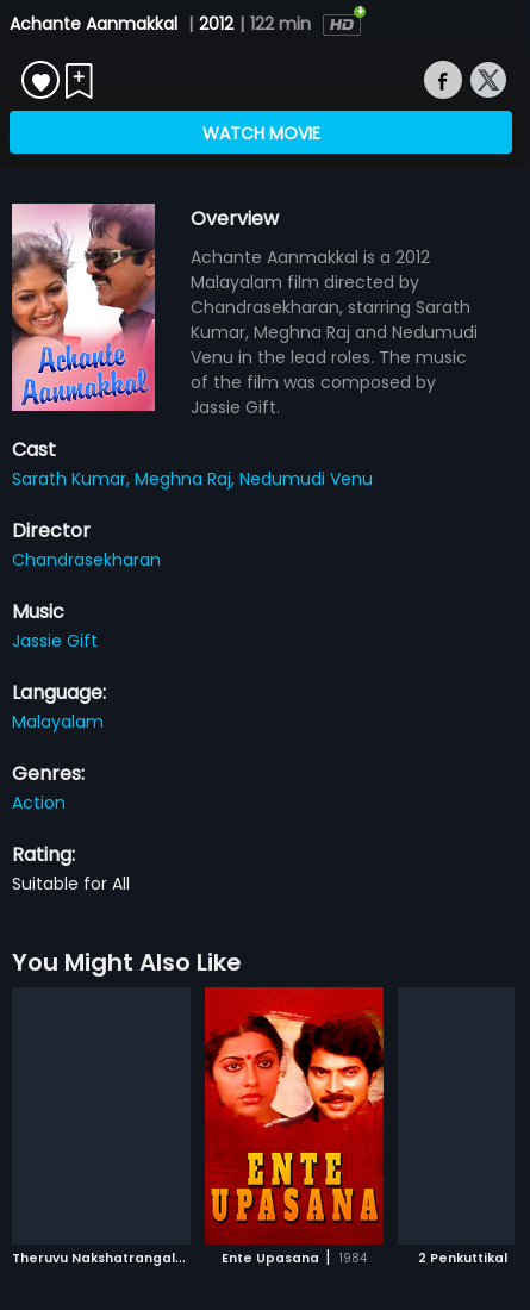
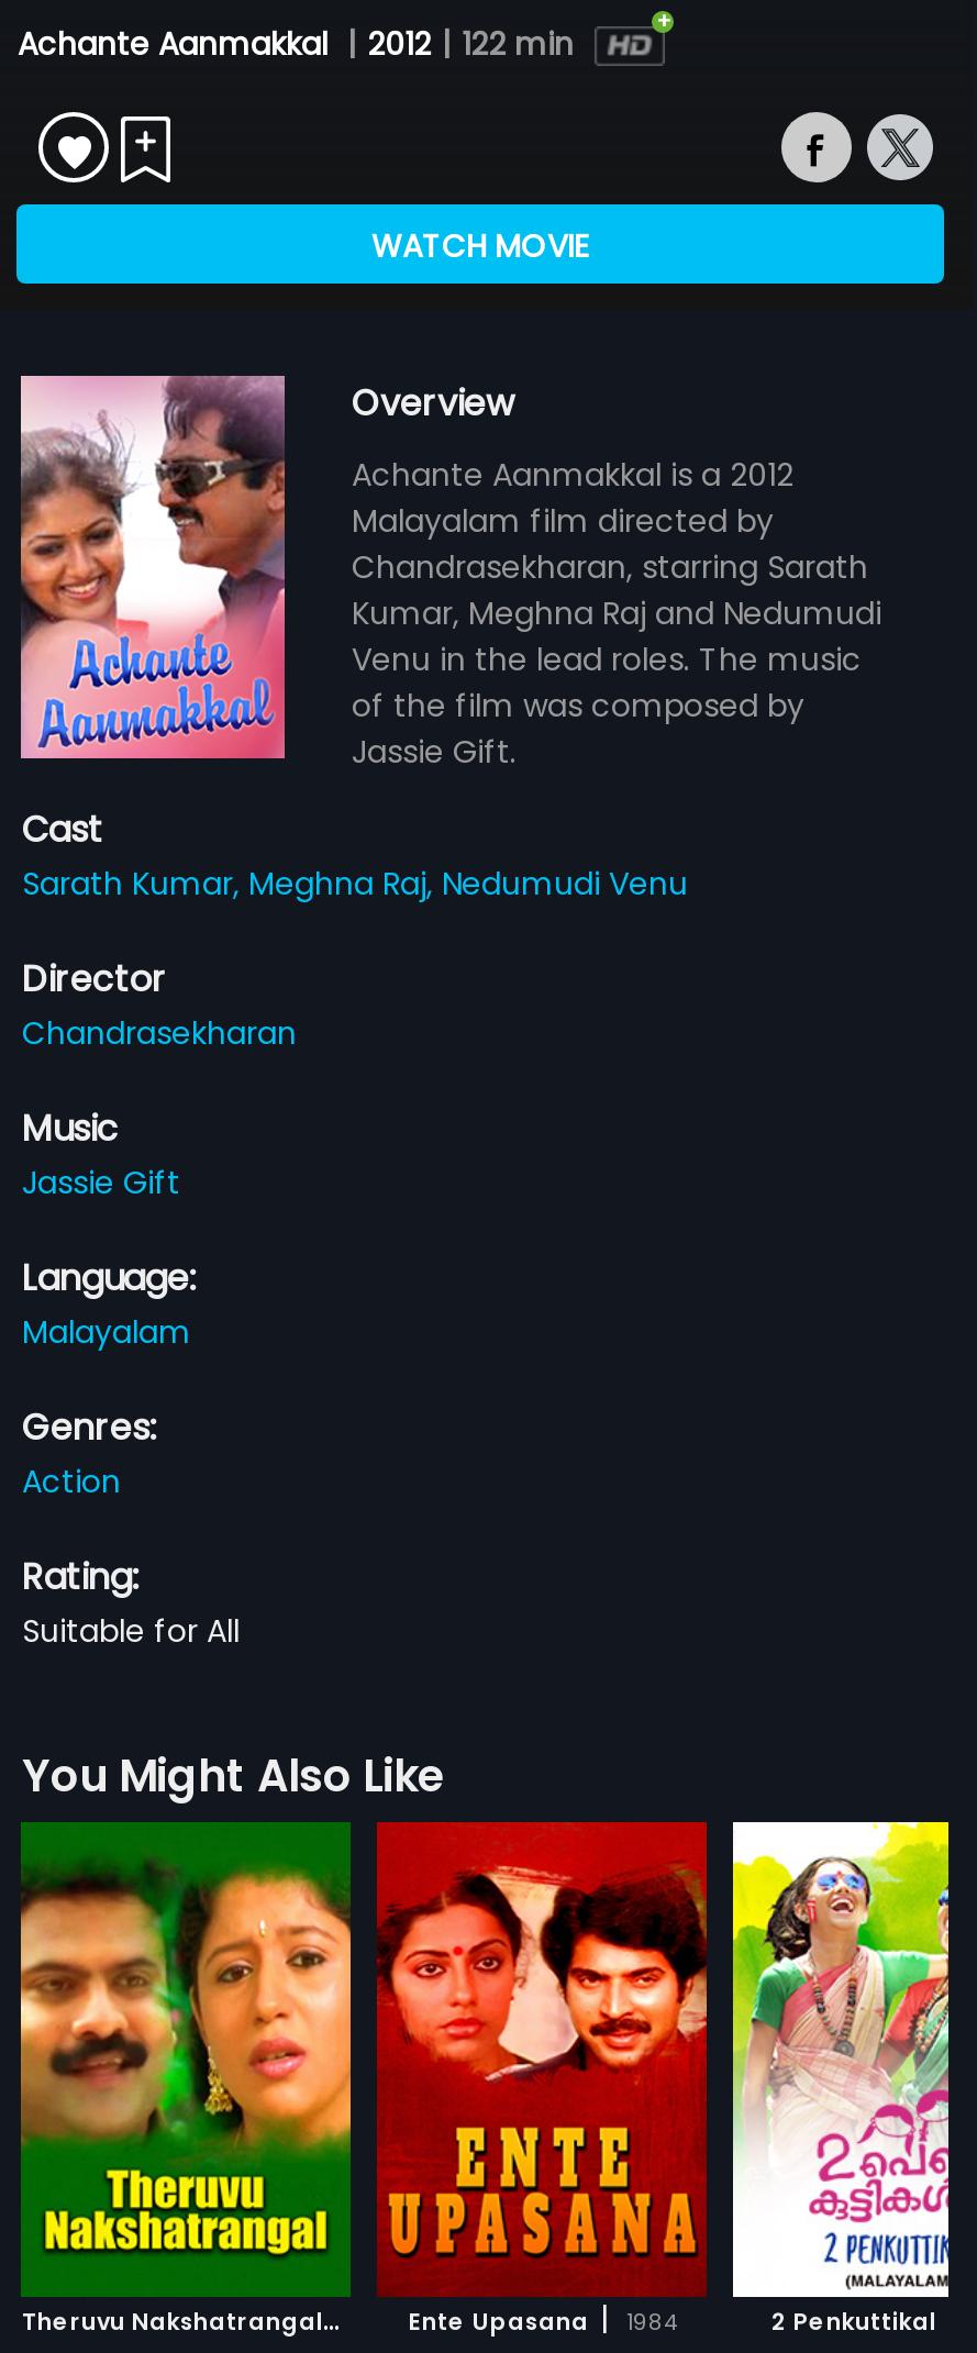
none -> [19,1822,353,2297] [image]
none -> [731,1820,951,2299] [image]

